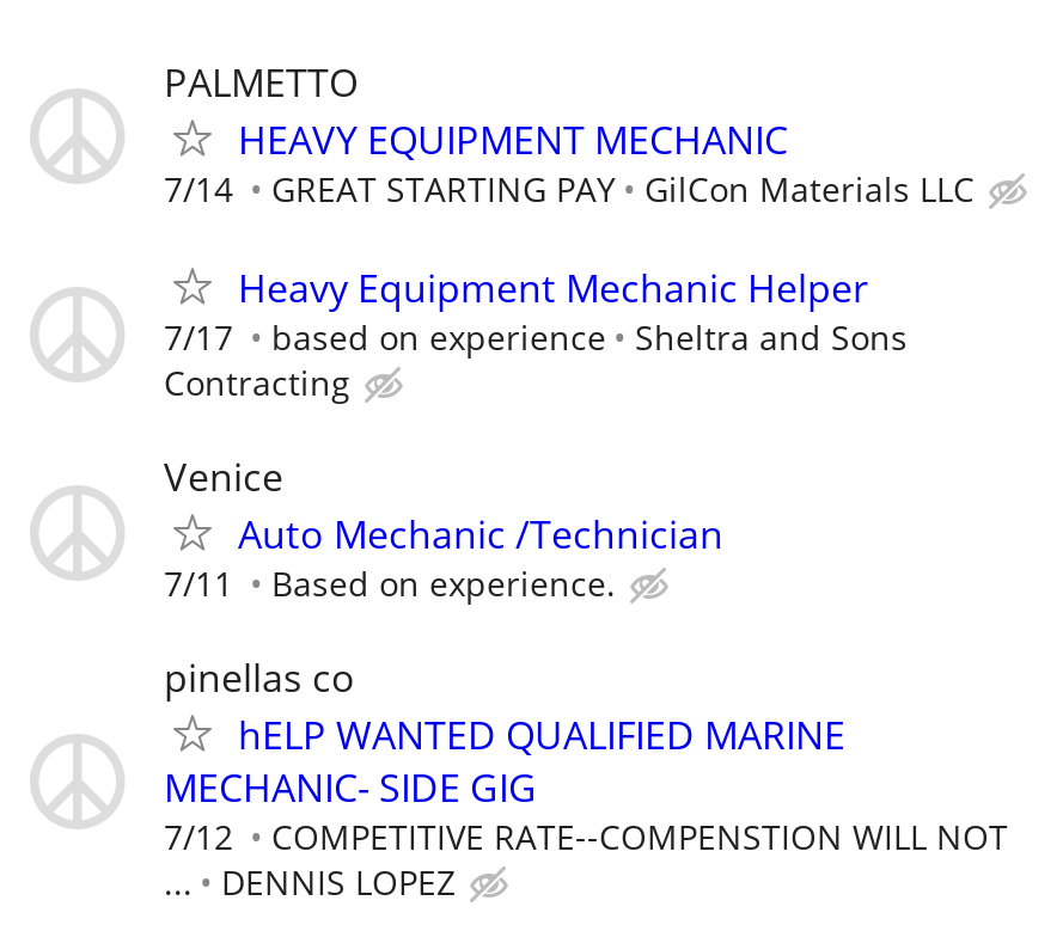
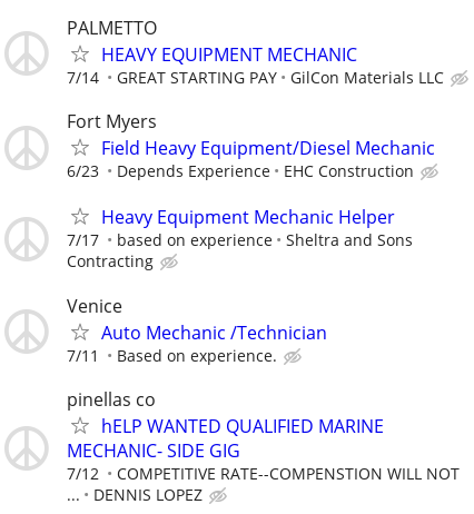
none -> [67,109,435,181] Fort Myers | Field Heavy Equipment/Diesel Mechanic | 6/23 | Depends Experience | EHC Construction

